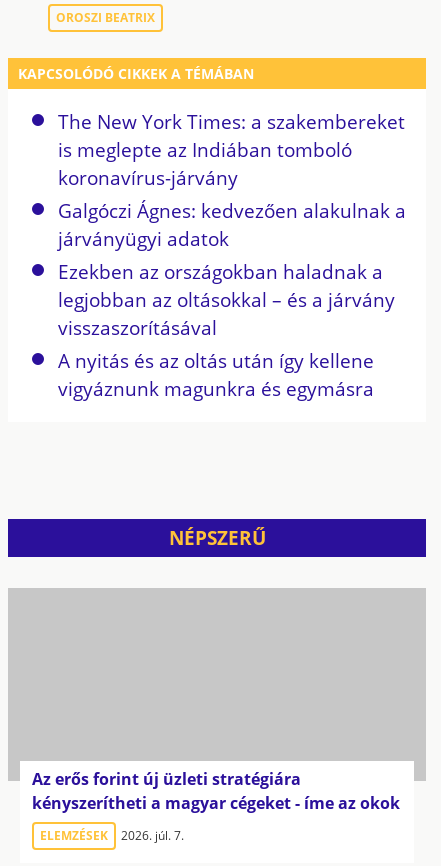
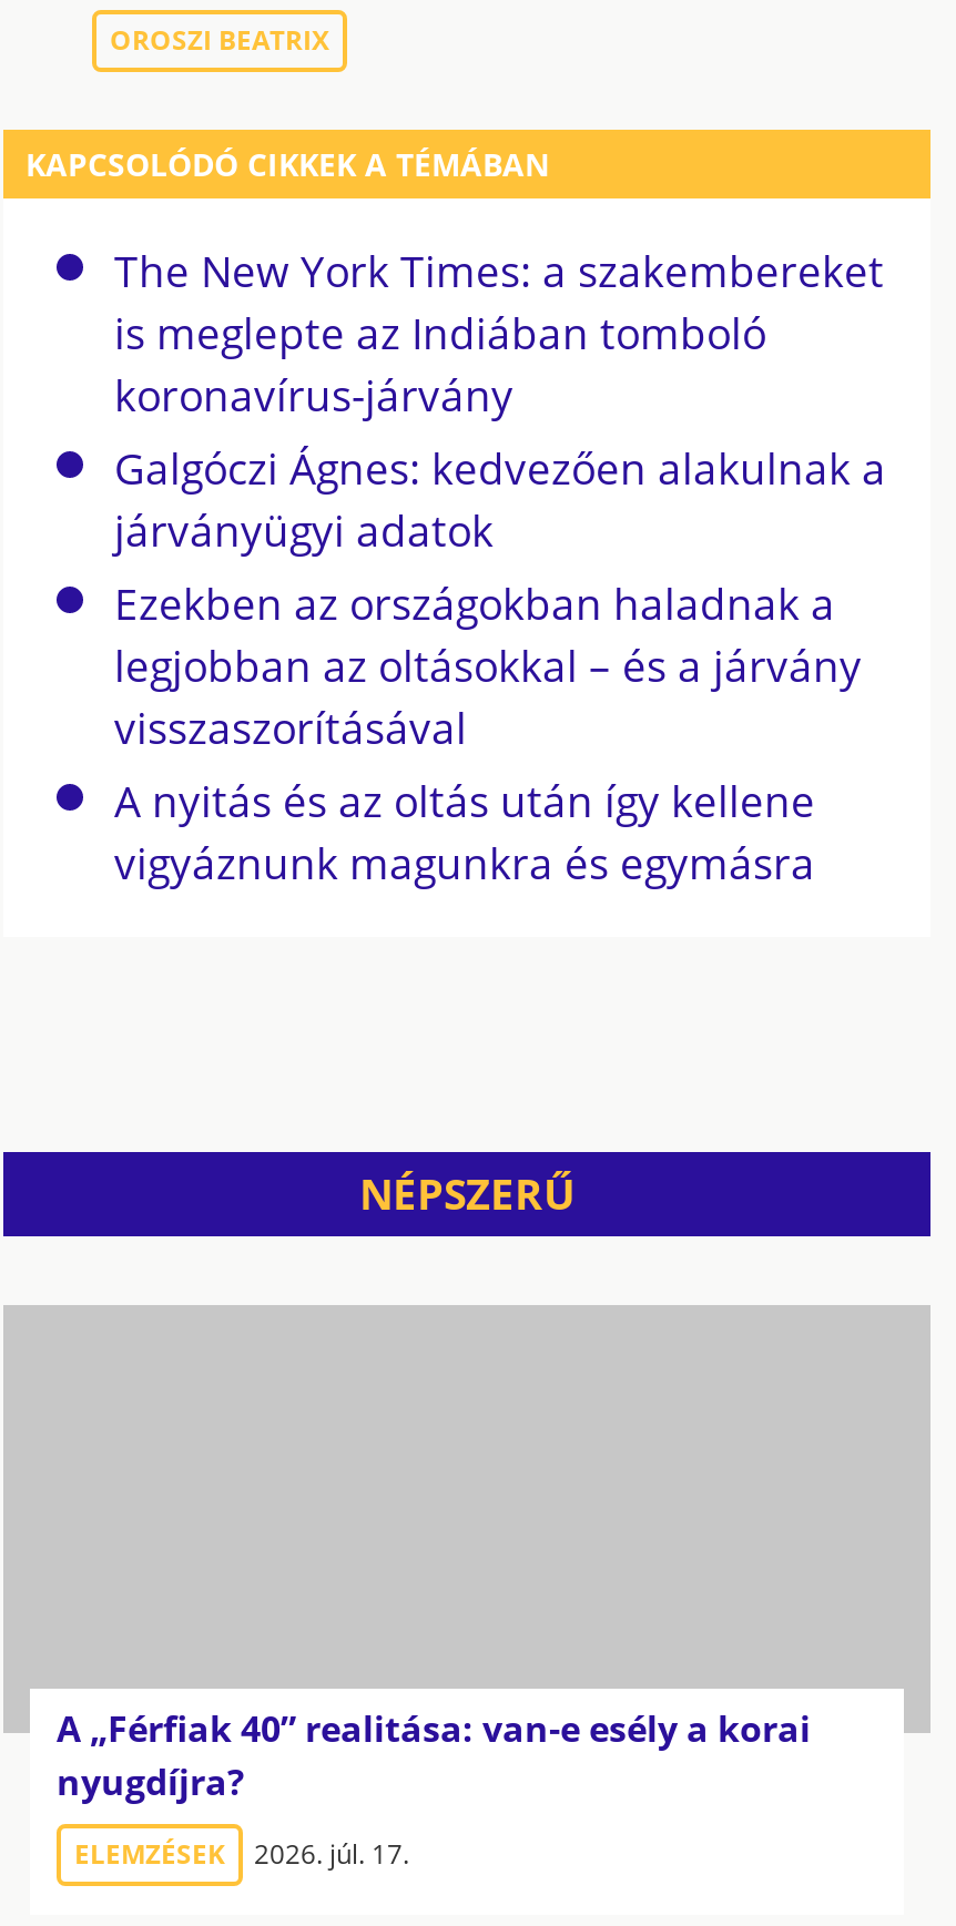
[32,768,400,814] Az erős forint új üzleti stratégiára | kényszerítheti a magyar cégeket - íme az okok -> [57,1705,811,1807] A „Férfiak 40” realitása: van-e esély a korai | nyugdíjra?
[40,827,184,844] ELEMZÉSEK 2026. júl. 7. -> [74,1836,409,1874] ELEMZÉSEK 2026. júl. 17.

